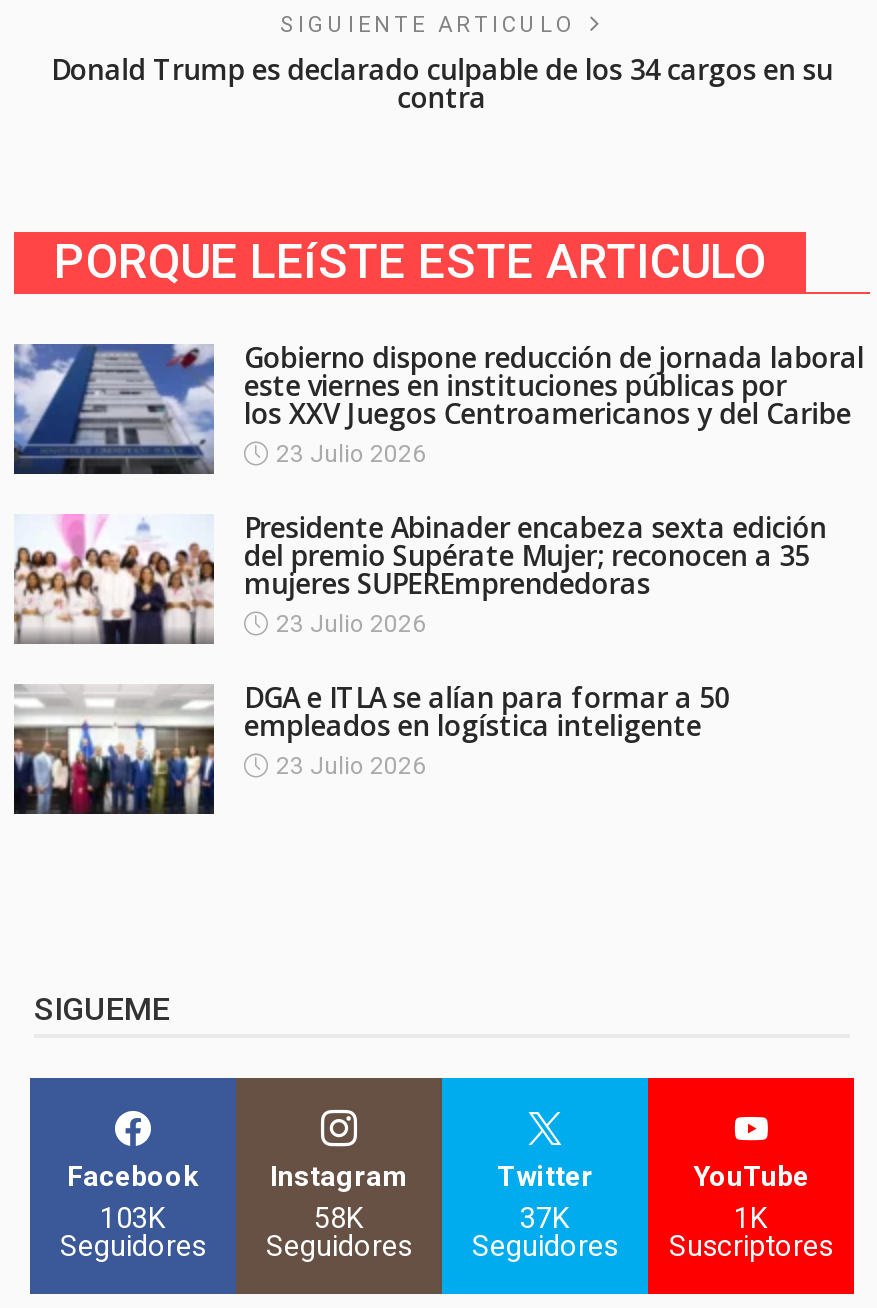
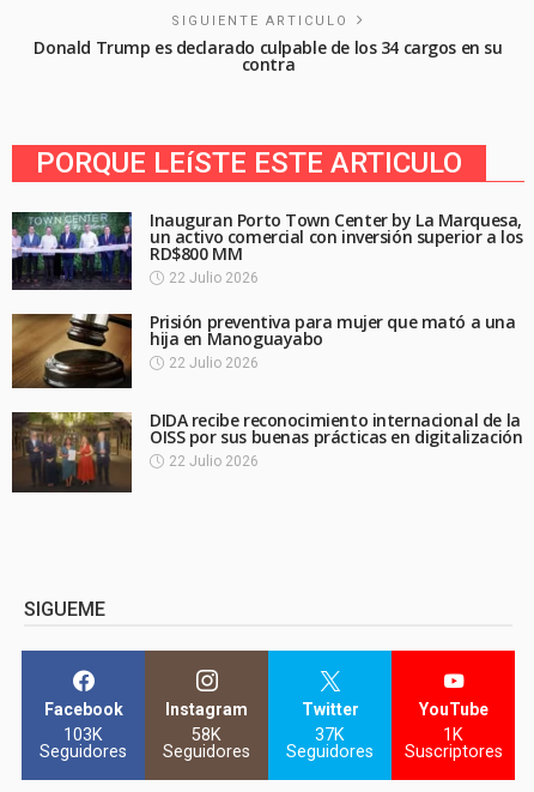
[12,339,864,474] [image] | Gobierno dispone reducción de jornada laboral | este viernes en instituciones públicas por | los XXV Juegos Centroamericanos y del Caribe | 23 Julio 2026 -> [11,209,523,289] [image] | Inauguran Porto Town Center by La Marquesa, | un activo comercial con inversión superior a los | RD$800 MM | 22 Julio 2026
[14,509,827,644] [image] | Presidente Abinader encabeza sexta edición | del premio Supérate Mujer; reconocen a 35 | mujeres SUPEREmprendedoras | 23 Julio 2026 -> [11,311,515,388] [image] | Prisión preventiva para mujer que mató a una | hija en Manoguayabo | 22 Julio 2026
[14,679,730,814] [image] | DGA e ITLA se alían para formar a 50 | empleados en logística inteligente | 23 Julio 2026 -> [11,409,522,492] [image] | DIDA recibe reconocimiento internacional de la | OISS por sus buenas prácticas en digitalización | 22 Julio 2026

